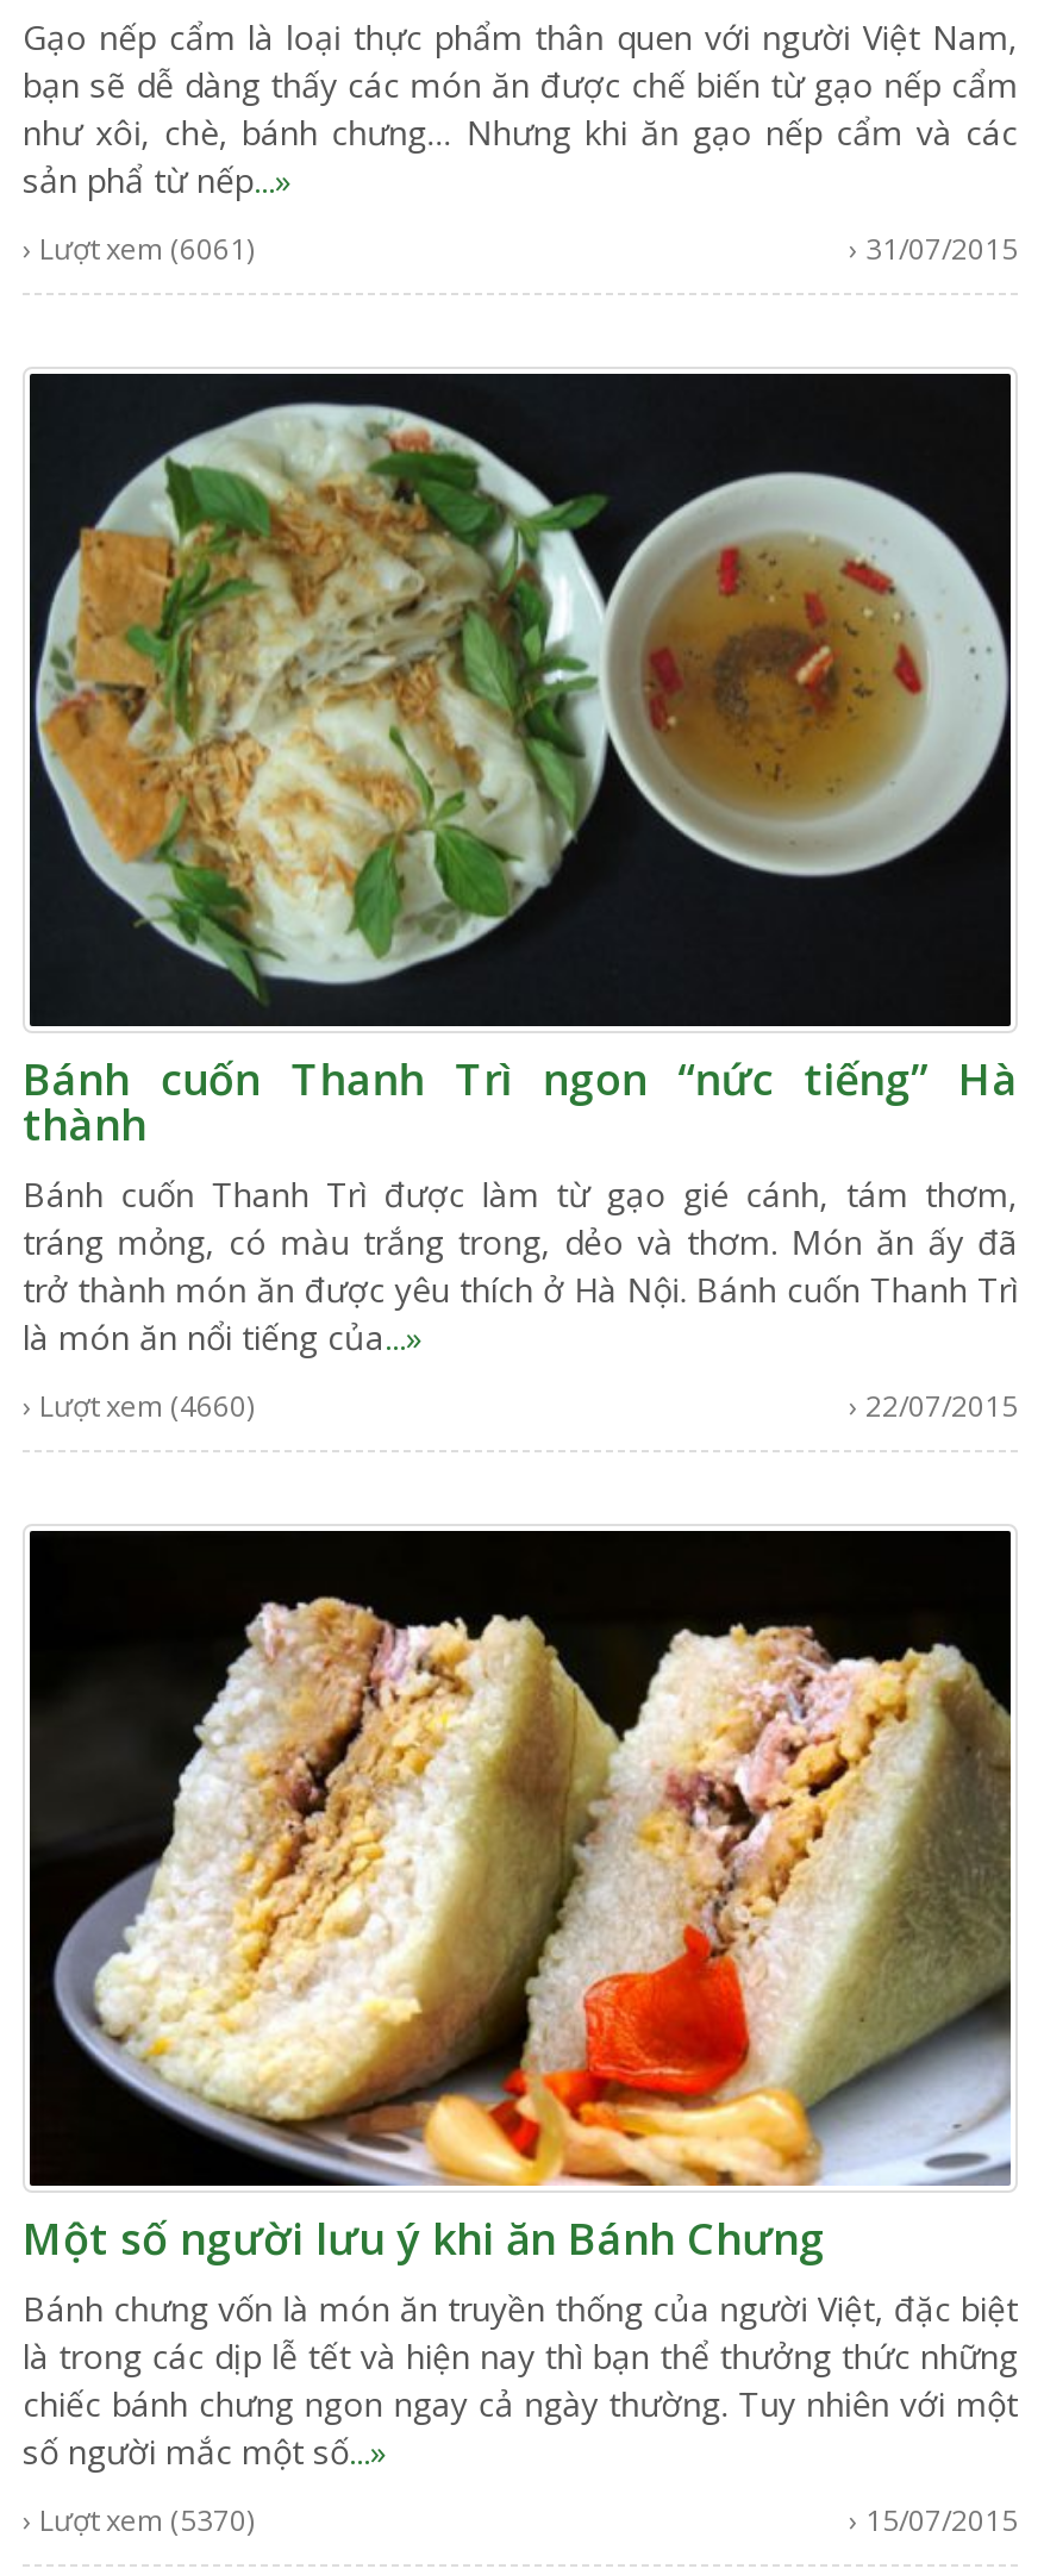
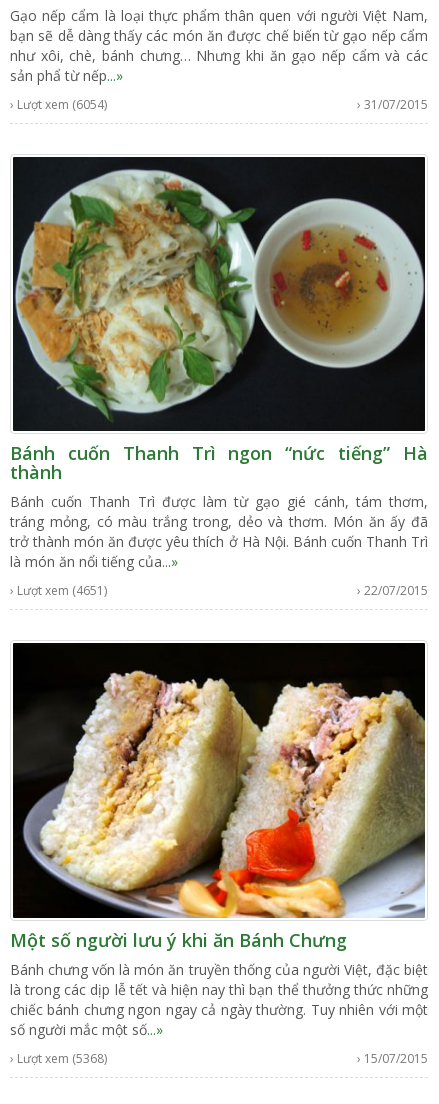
[23,228,254,269] › Lượt xem (6061) -> [10,96,107,113] › Lượt xem (6054)
[23,1387,254,1427] › Lượt xem (4660) -> [10,582,107,599] › Lượt xem (4651)
[23,2500,254,2541] › Lượt xem (5370) -> [10,1050,107,1067] › Lượt xem (5368)

